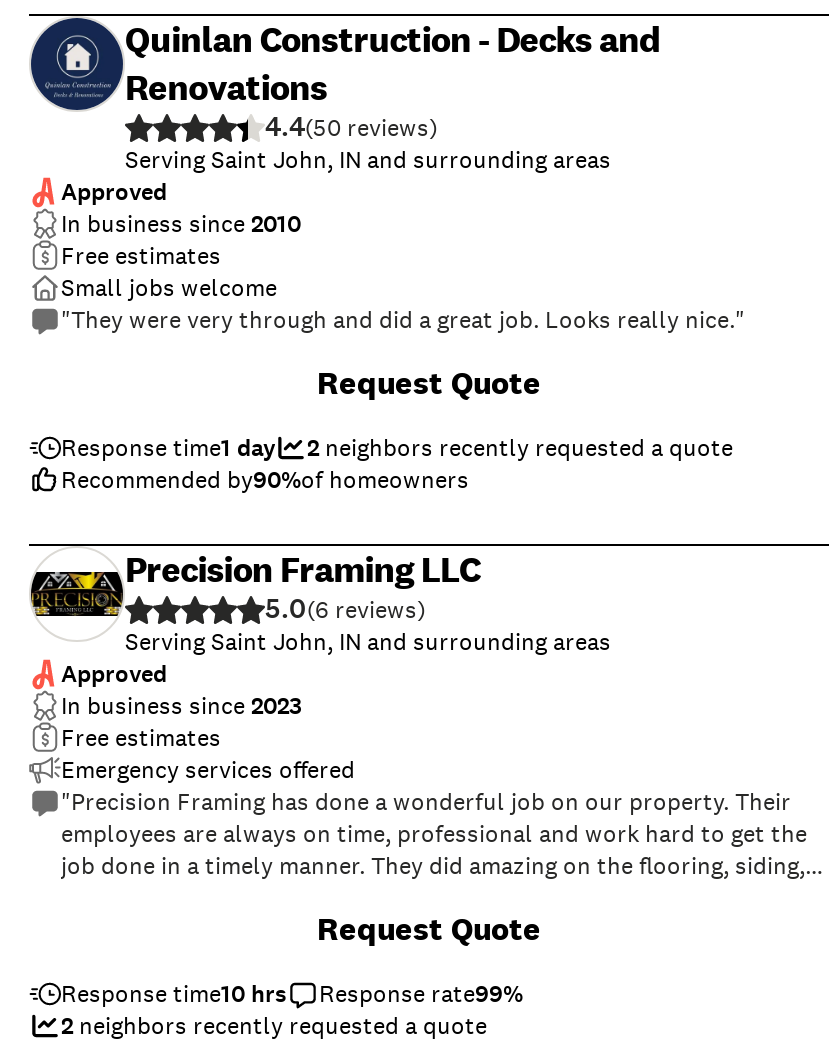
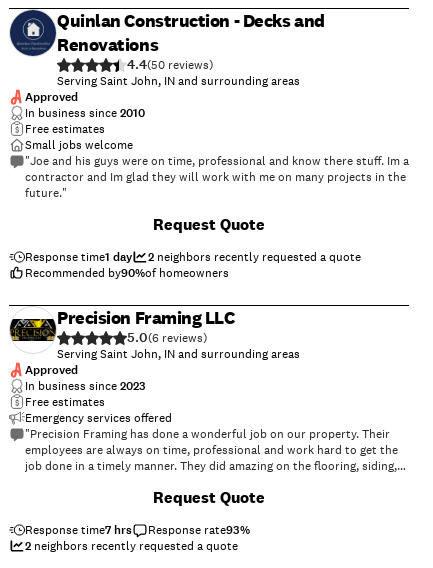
[61,304,745,336] "They were very through and did a great job. Looks really nice." -> [25,153,409,201] "Joe and his guys were on time, professional and know there stuff. Im a | contractor and Im glad they will work with me on many projects in the | future."
[61,978,287,1010] Response time10 hrs -> [25,522,132,538] Response time7 hrs
[319,978,523,1010] Response rate99% -> [148,522,250,538] Response rate93%

